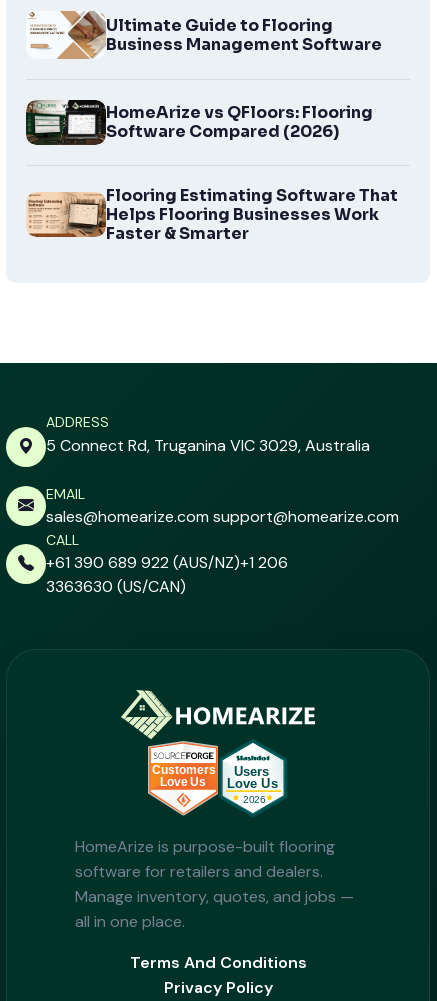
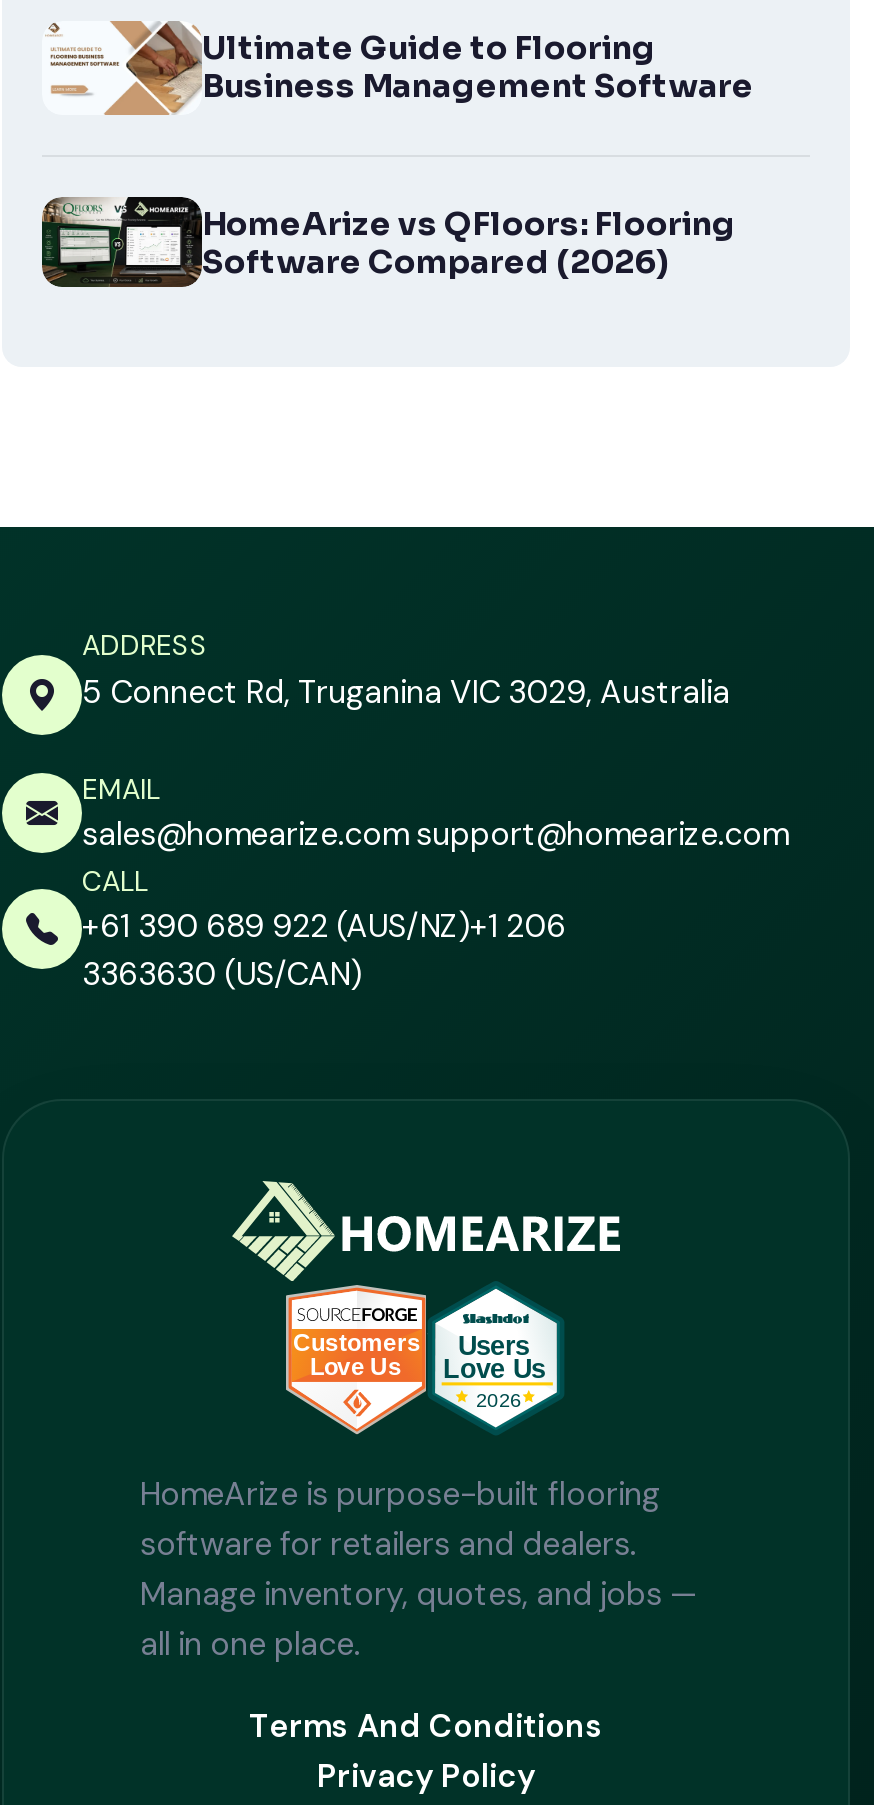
[26,184,398,243] [image] | Flooring Estimating Software That | Helps Flooring Businesses Work | Faster & Smarter -> none

